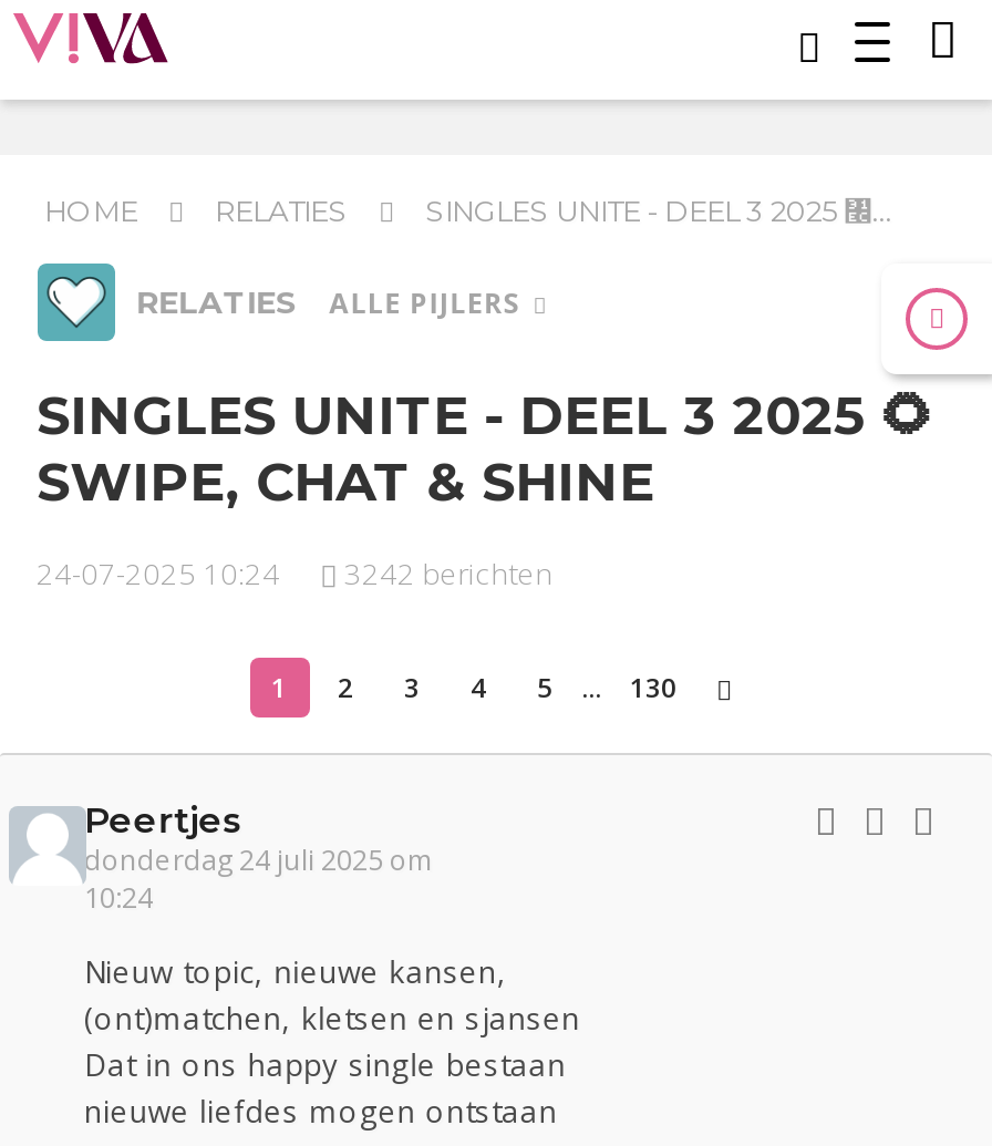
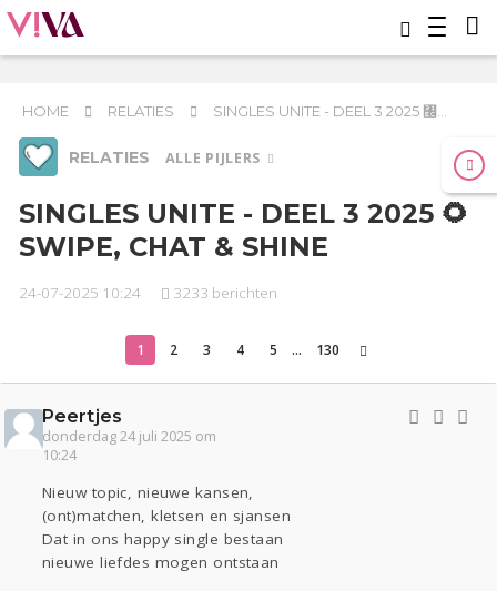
[37,554,552,594] 24-07-2025 10:24 3242 berichten -> [18,283,277,303] 24-07-2025 10:24 3233 berichten

